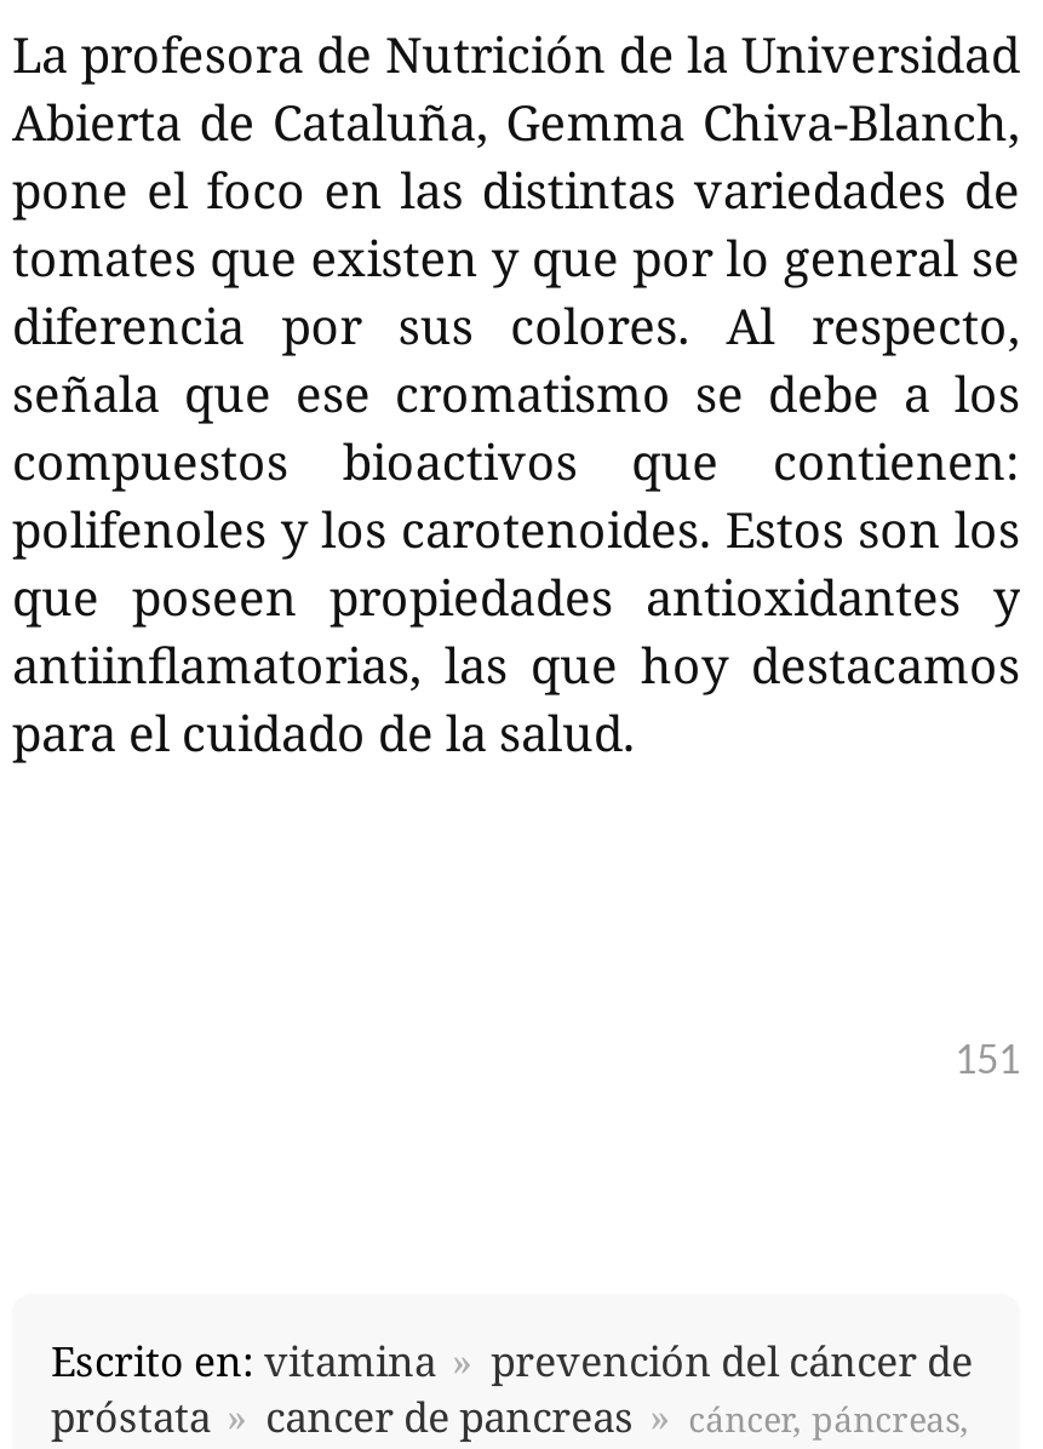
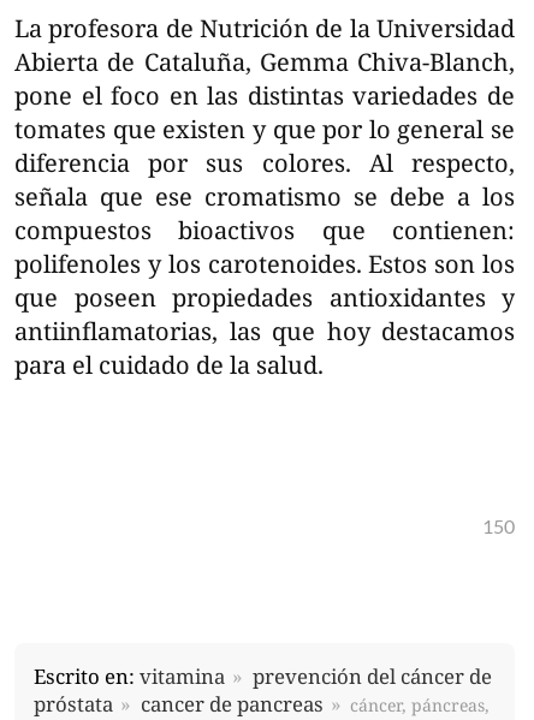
[955,1035,1020,1081] 151 -> [482,515,515,538] 150

